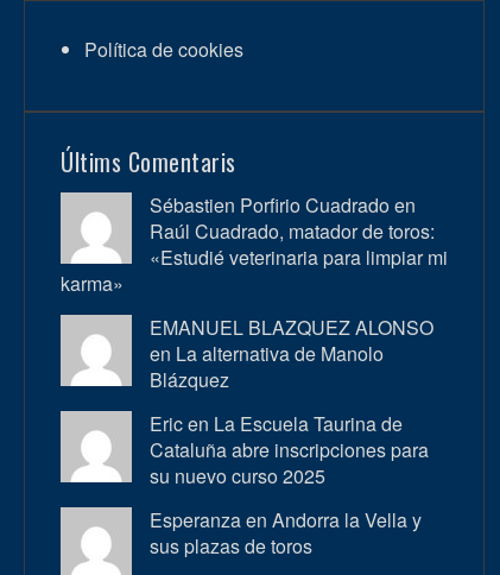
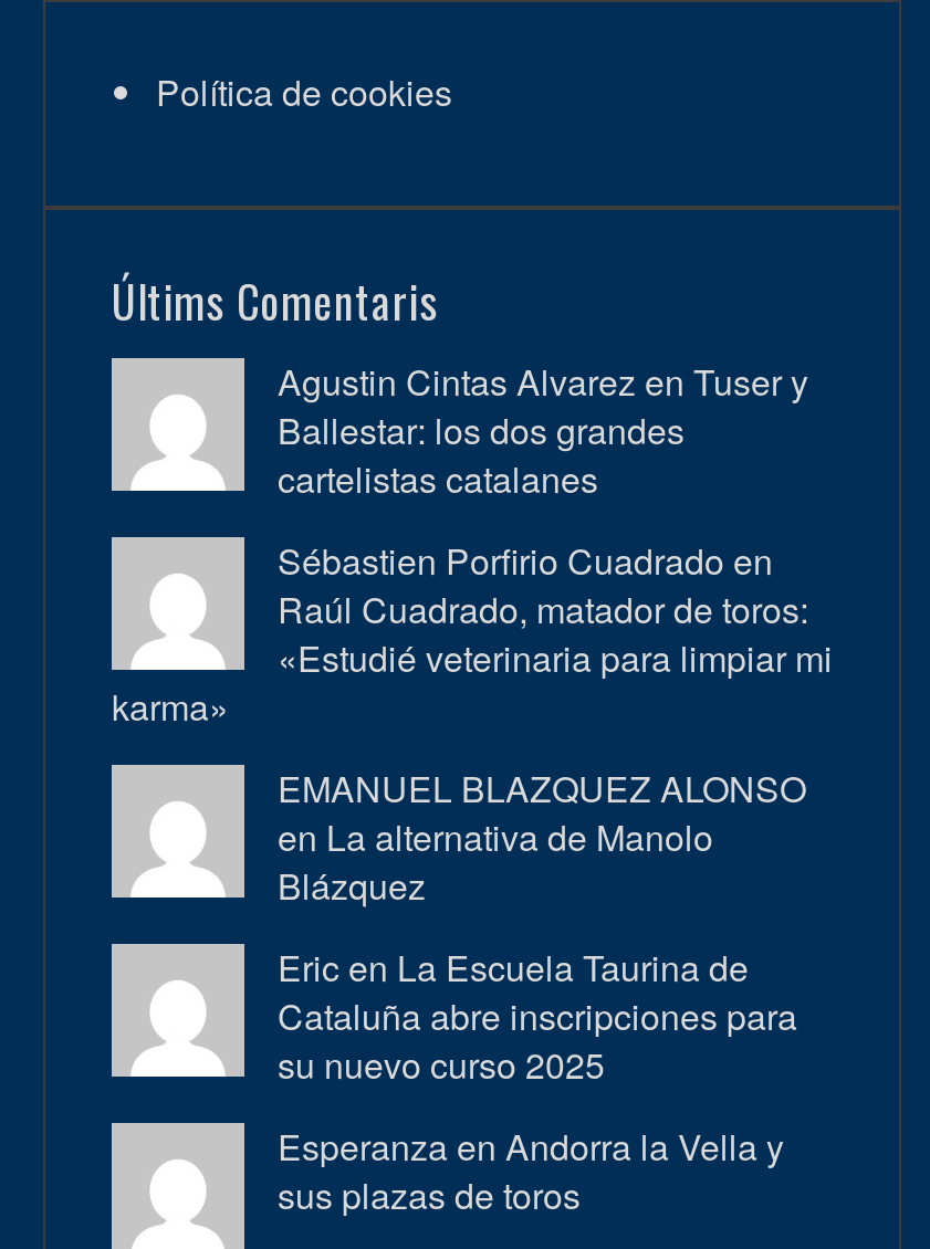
none -> [278,357,808,505] Agustin Cintas Alvarez en Tuser y | Ballestar: los dos grandes | cartelistas catalanes

